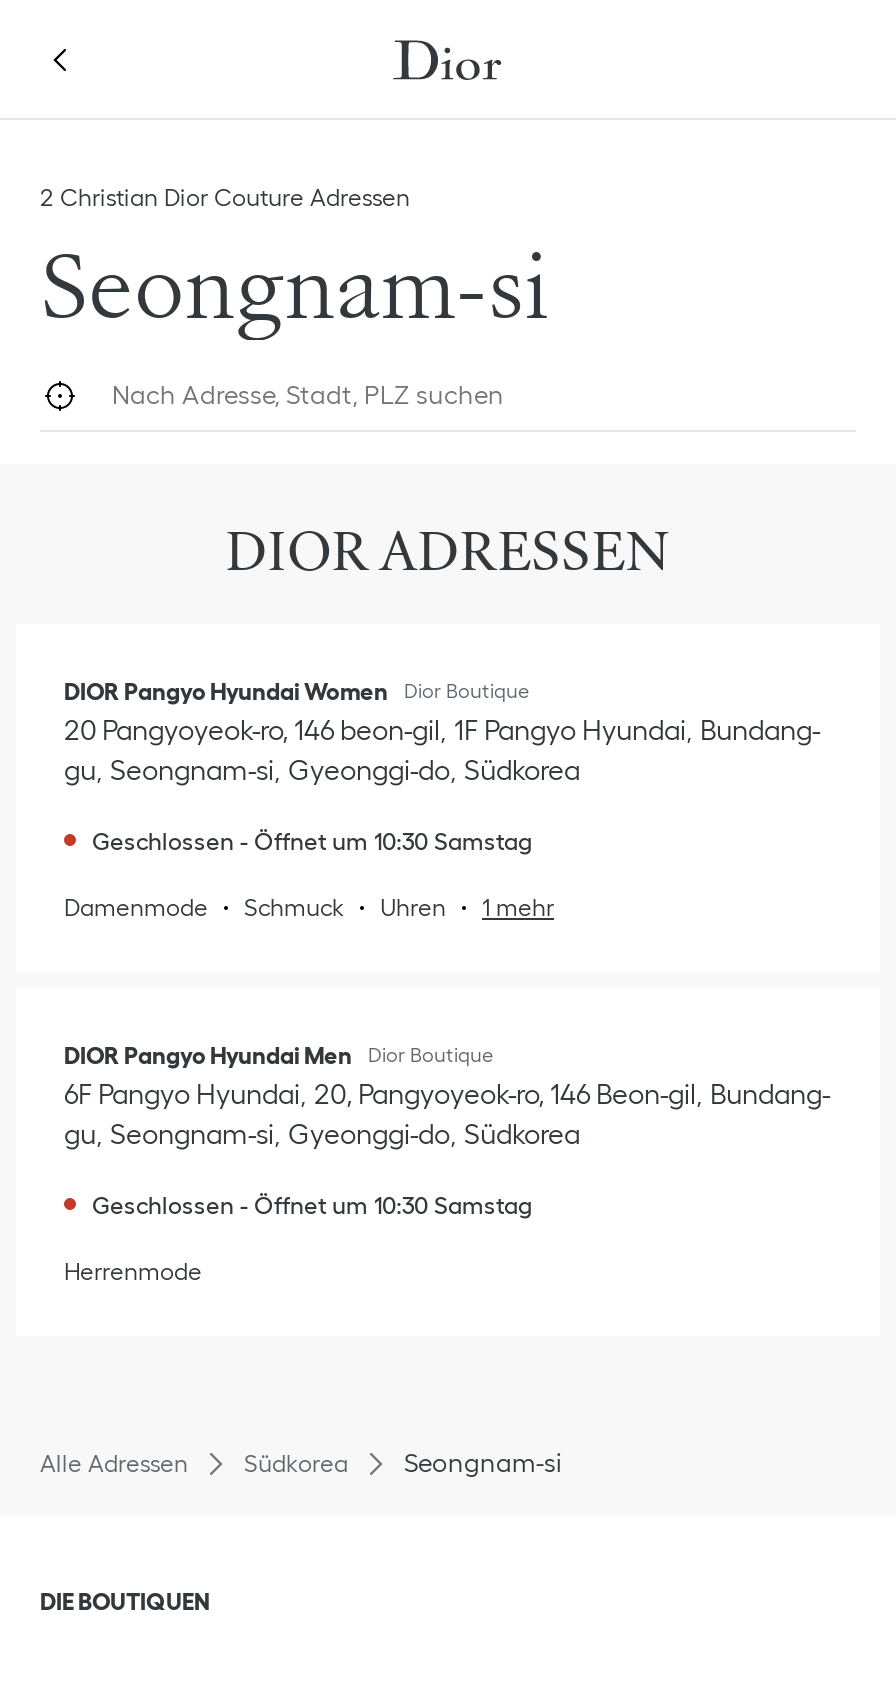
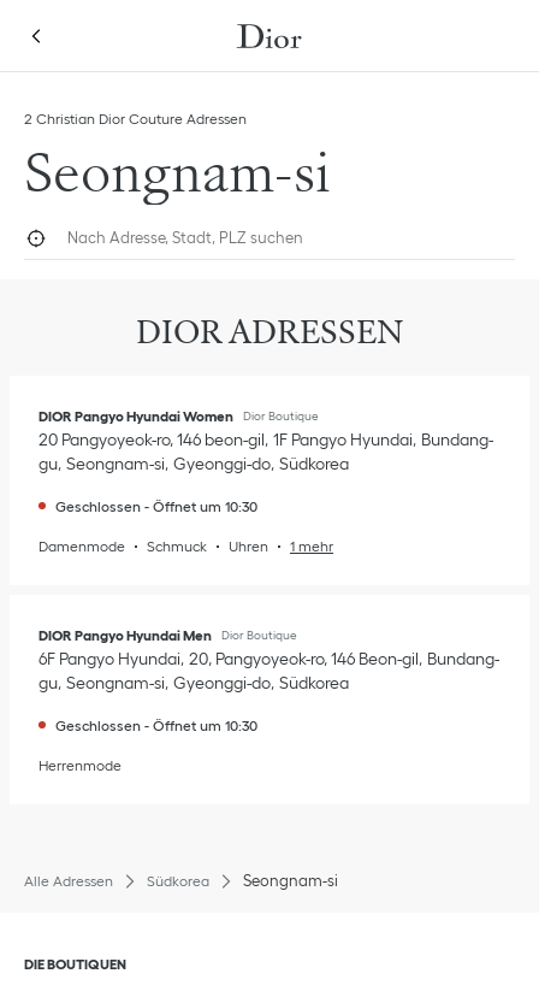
[92,828,532,854] Geschlossen - Öffnet um 10:30 Samstag -> [55,498,257,514] Geschlossen - Öffnet um 10:30
[92,1192,532,1218] Geschlossen - Öffnet um 10:30 Samstag -> [55,718,257,733] Geschlossen - Öffnet um 10:30

